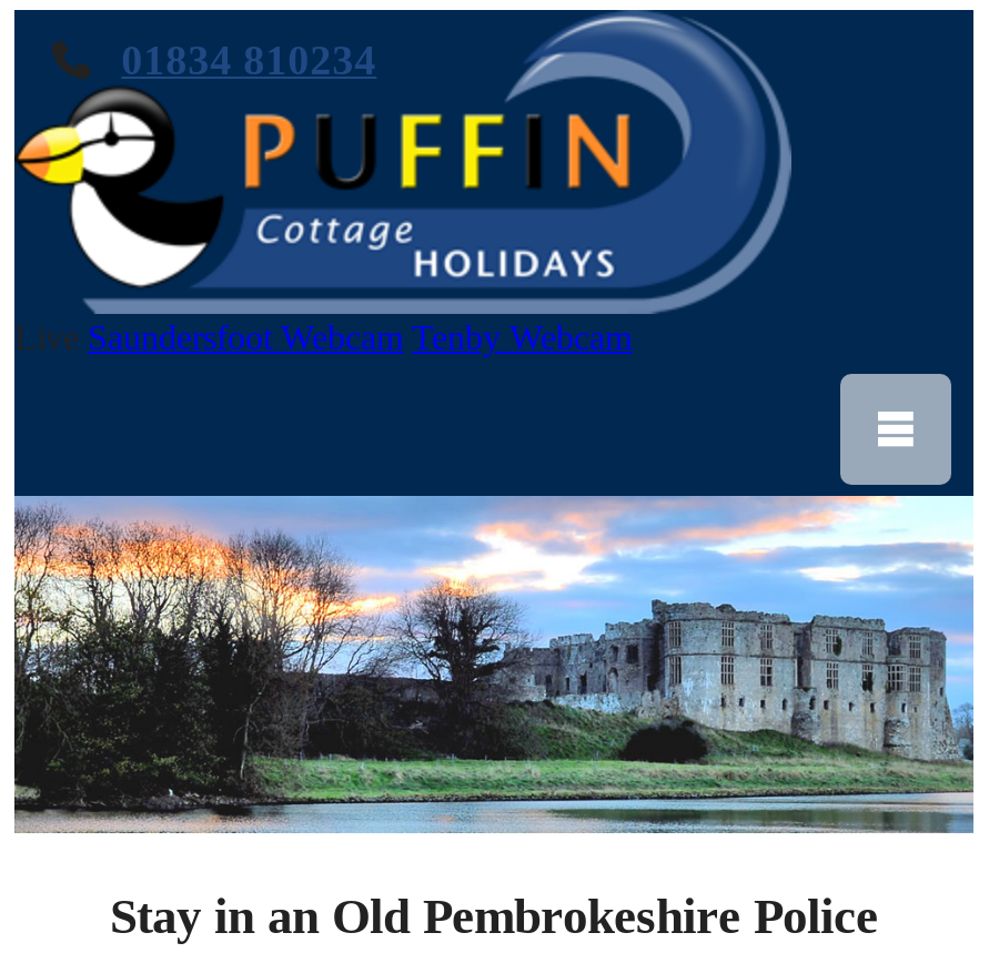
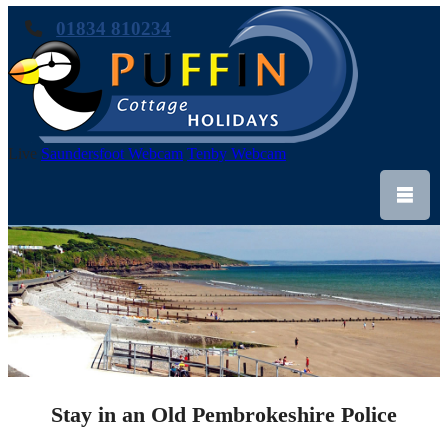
[12,496,976,835] [image] -> [7,225,441,378] [image]

